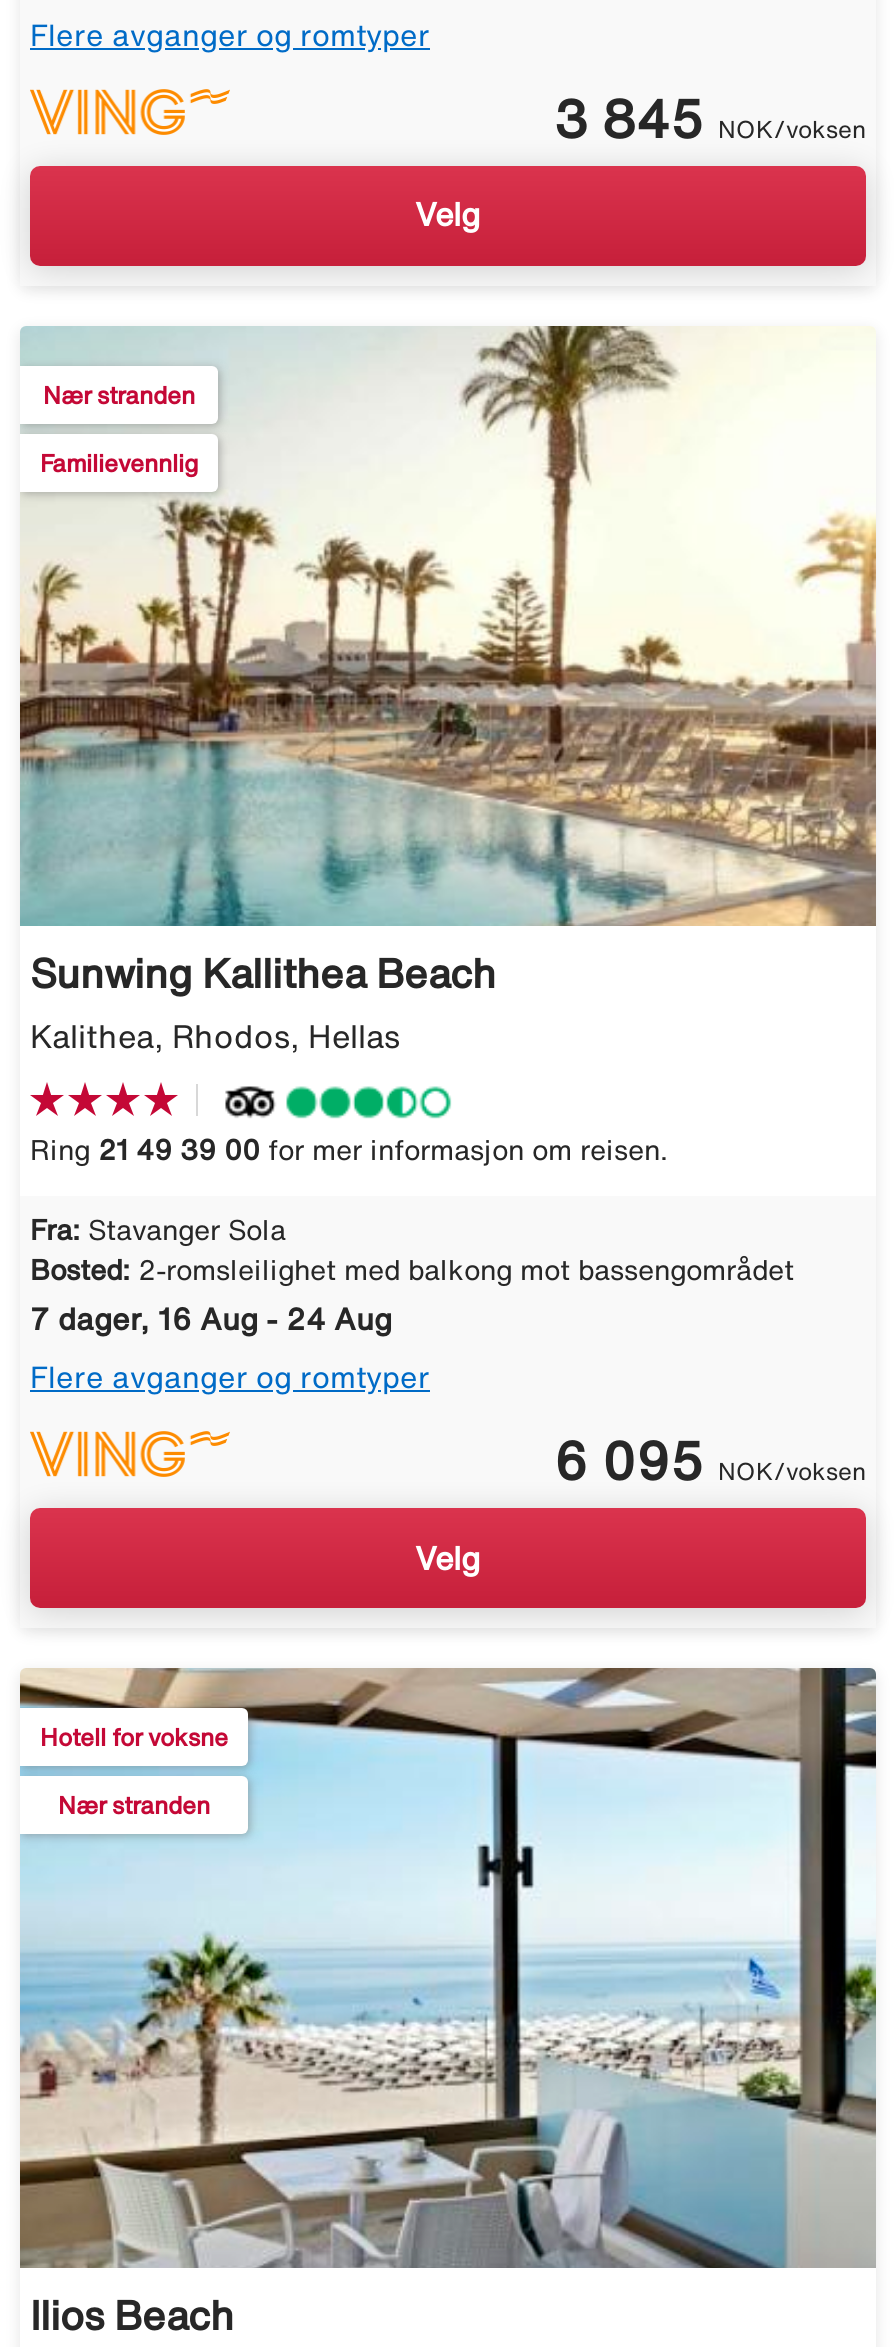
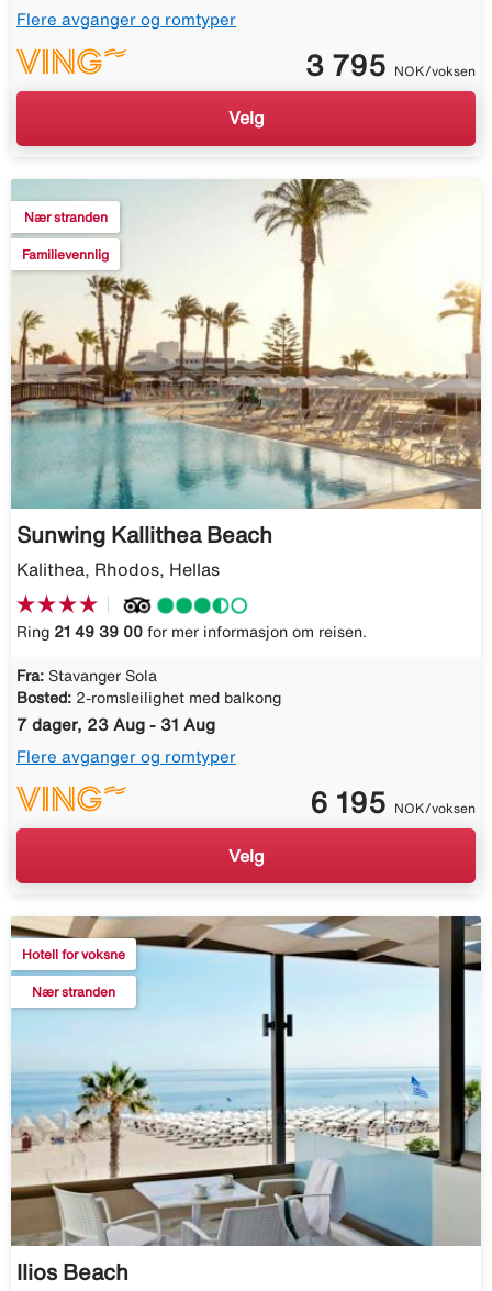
[554,91,866,143] 3 845 NOK/voksen -> [305,50,476,79] 3 795 NOK/voksen
[30,1256,794,1284] Bosted: 2-romsleilighet med balkong mot bassengområdet -> [16,690,281,705] Bosted: 2-romsleilighet med balkong
[30,1304,392,1334] 7 dager, 16 Aug - 24 Aug -> [16,716,215,733] 7 dager, 23 Aug - 31 Aug
[554,1434,866,1486] 6 095 NOK/voksen -> [310,788,476,817] 6 195 NOK/voksen

